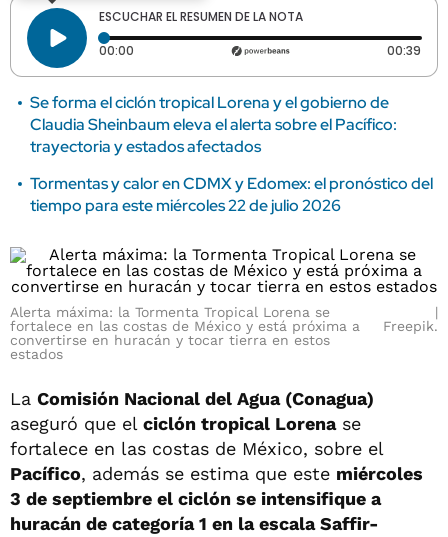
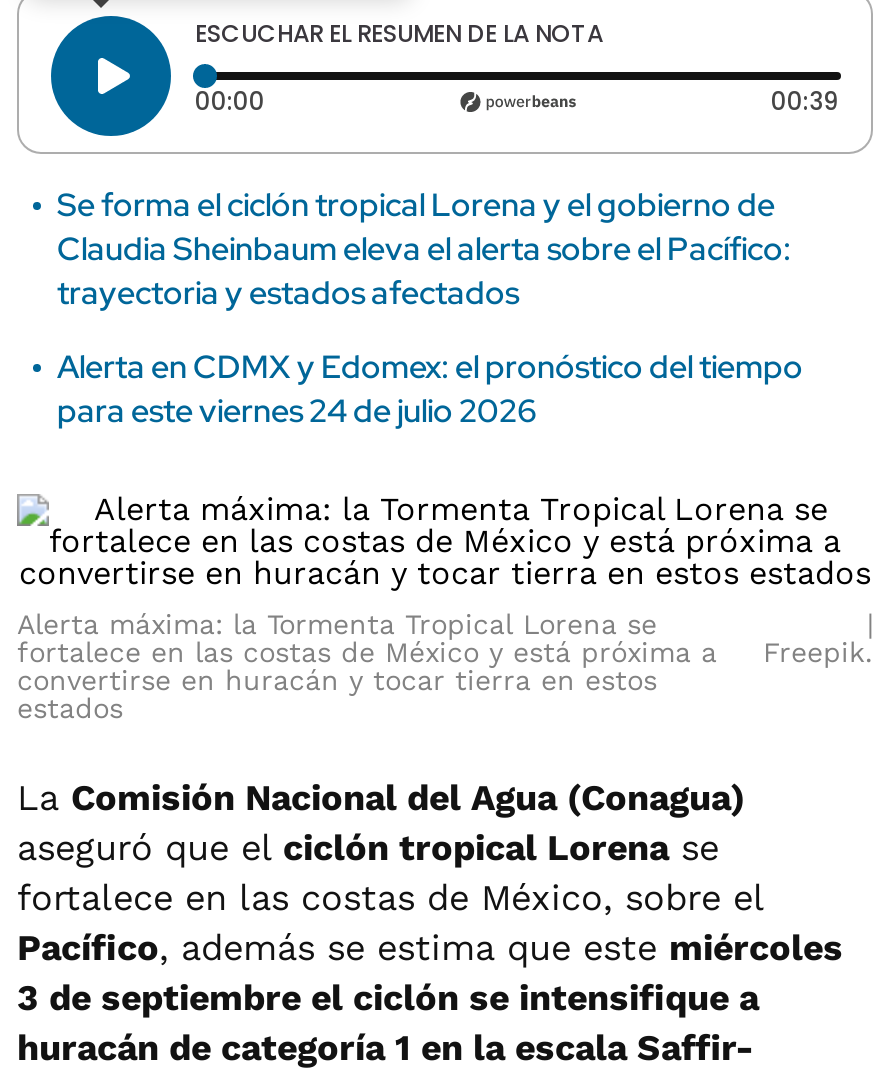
[30,173,433,216] Tormentas y calor en CDMX y Edomex: el pronóstico del | tiempo para este miércoles 22 de julio 2026 -> [57,346,803,432] Alerta en CDMX y Edomex: el pronóstico del tiempo | para este viernes 24 de julio 2026

